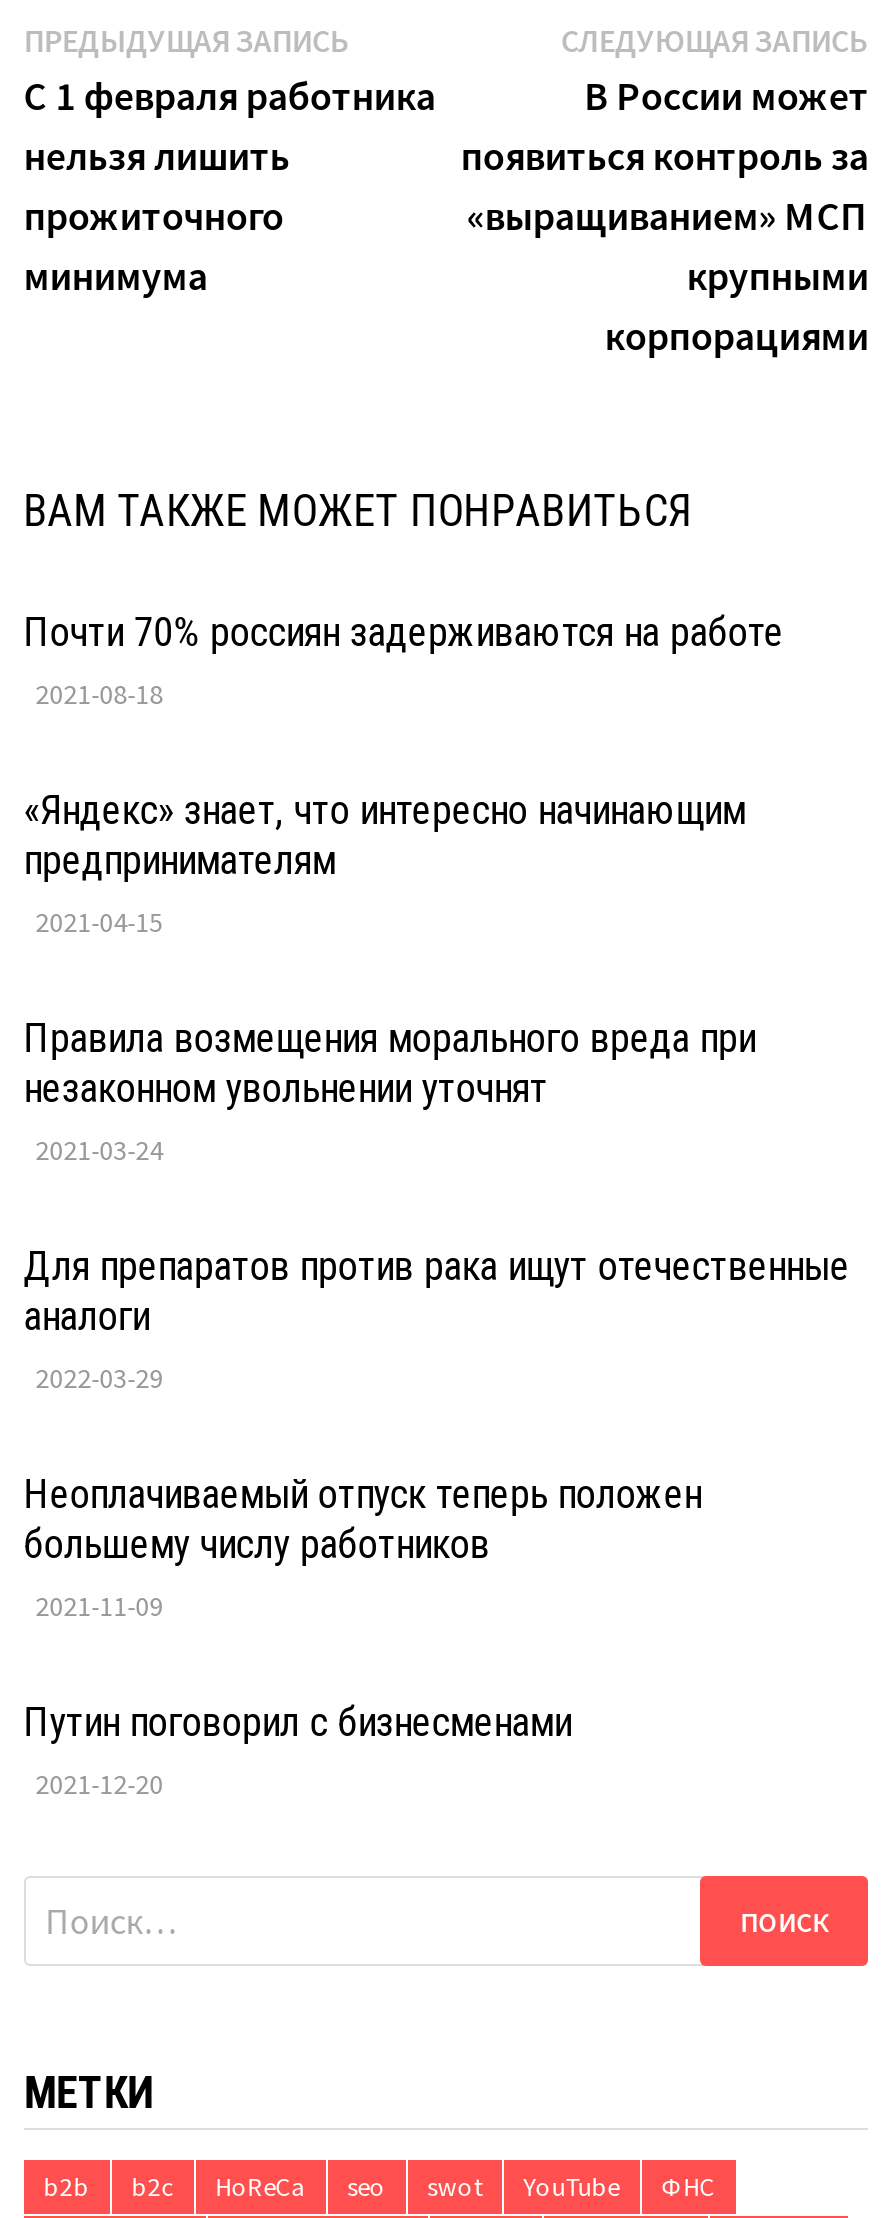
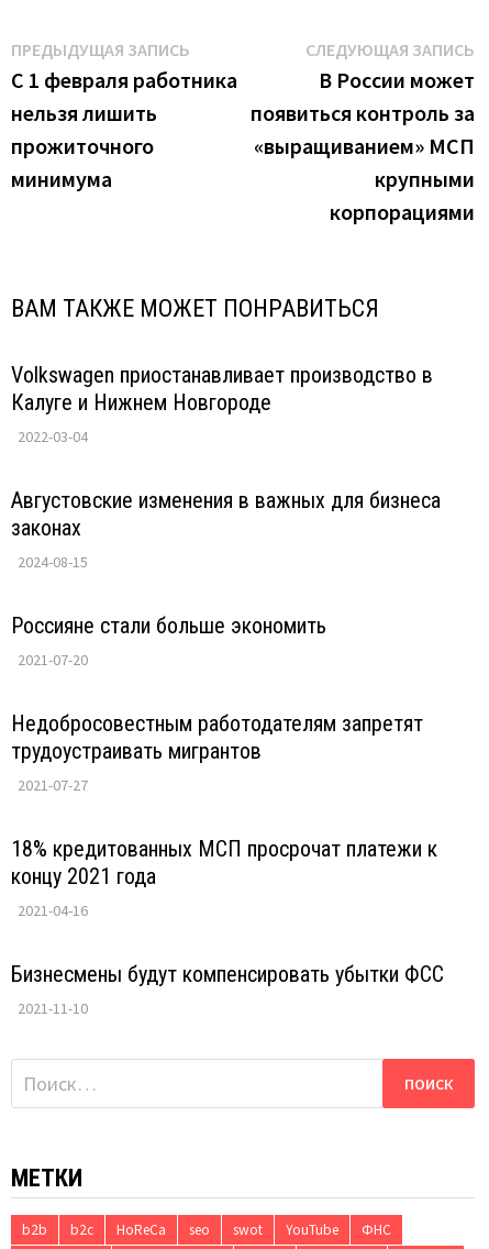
[24,608,784,712] Почти 70% россиян задерживаются на работе | 2021-08-18 -> [11,362,433,446] Volkswagen приостанавливает производство в | Калуге и Нижнем Новгороде | 2022-03-04
[24,786,746,940] «Яндекс» знает, что интересно начинающим | предпринимателям | 2021-04-15 -> [11,487,440,572] Августовские изменения в важных для бизнеса | законах | 2024-08-15
[24,1014,756,1168] Правила возмещения морального вреда при | незаконном увольнении уточнят | 2021-03-24 -> [11,612,326,670] Россияне стали больше экономить | 2021-07-20
[24,1242,850,1396] Для препаратов против рака ищут отечественные | аналоги | 2022-03-29 -> [11,710,423,795] Недобросовестным работодателям запретят | трудоустраивать мигрантов | 2021-07-27
[24,1470,702,1624] Неоплачиваемый отпуск теперь положен | большему числу работников | 2021-11-09 -> [11,836,437,920] 18% кредитованных МСП просрочат платежи к | концу 2021 года | 2021-04-16
[24,1698,572,1802] Путин поговорил с бизнесменами | 2021-12-20 -> [11,961,444,1018] Бизнесмены будут компенсировать убытки ФСС | 2021-11-10

